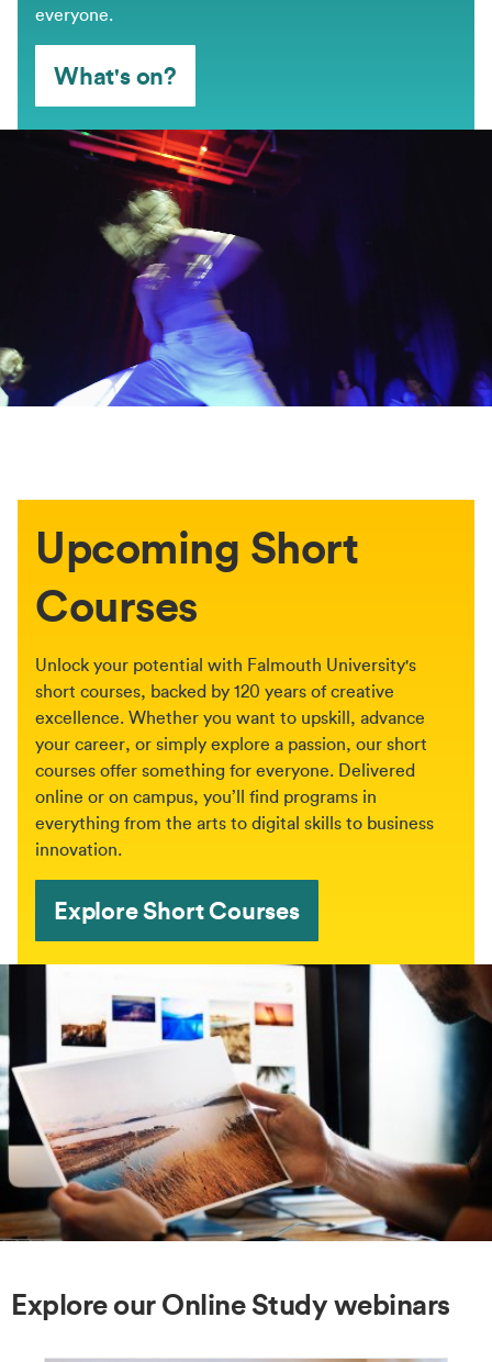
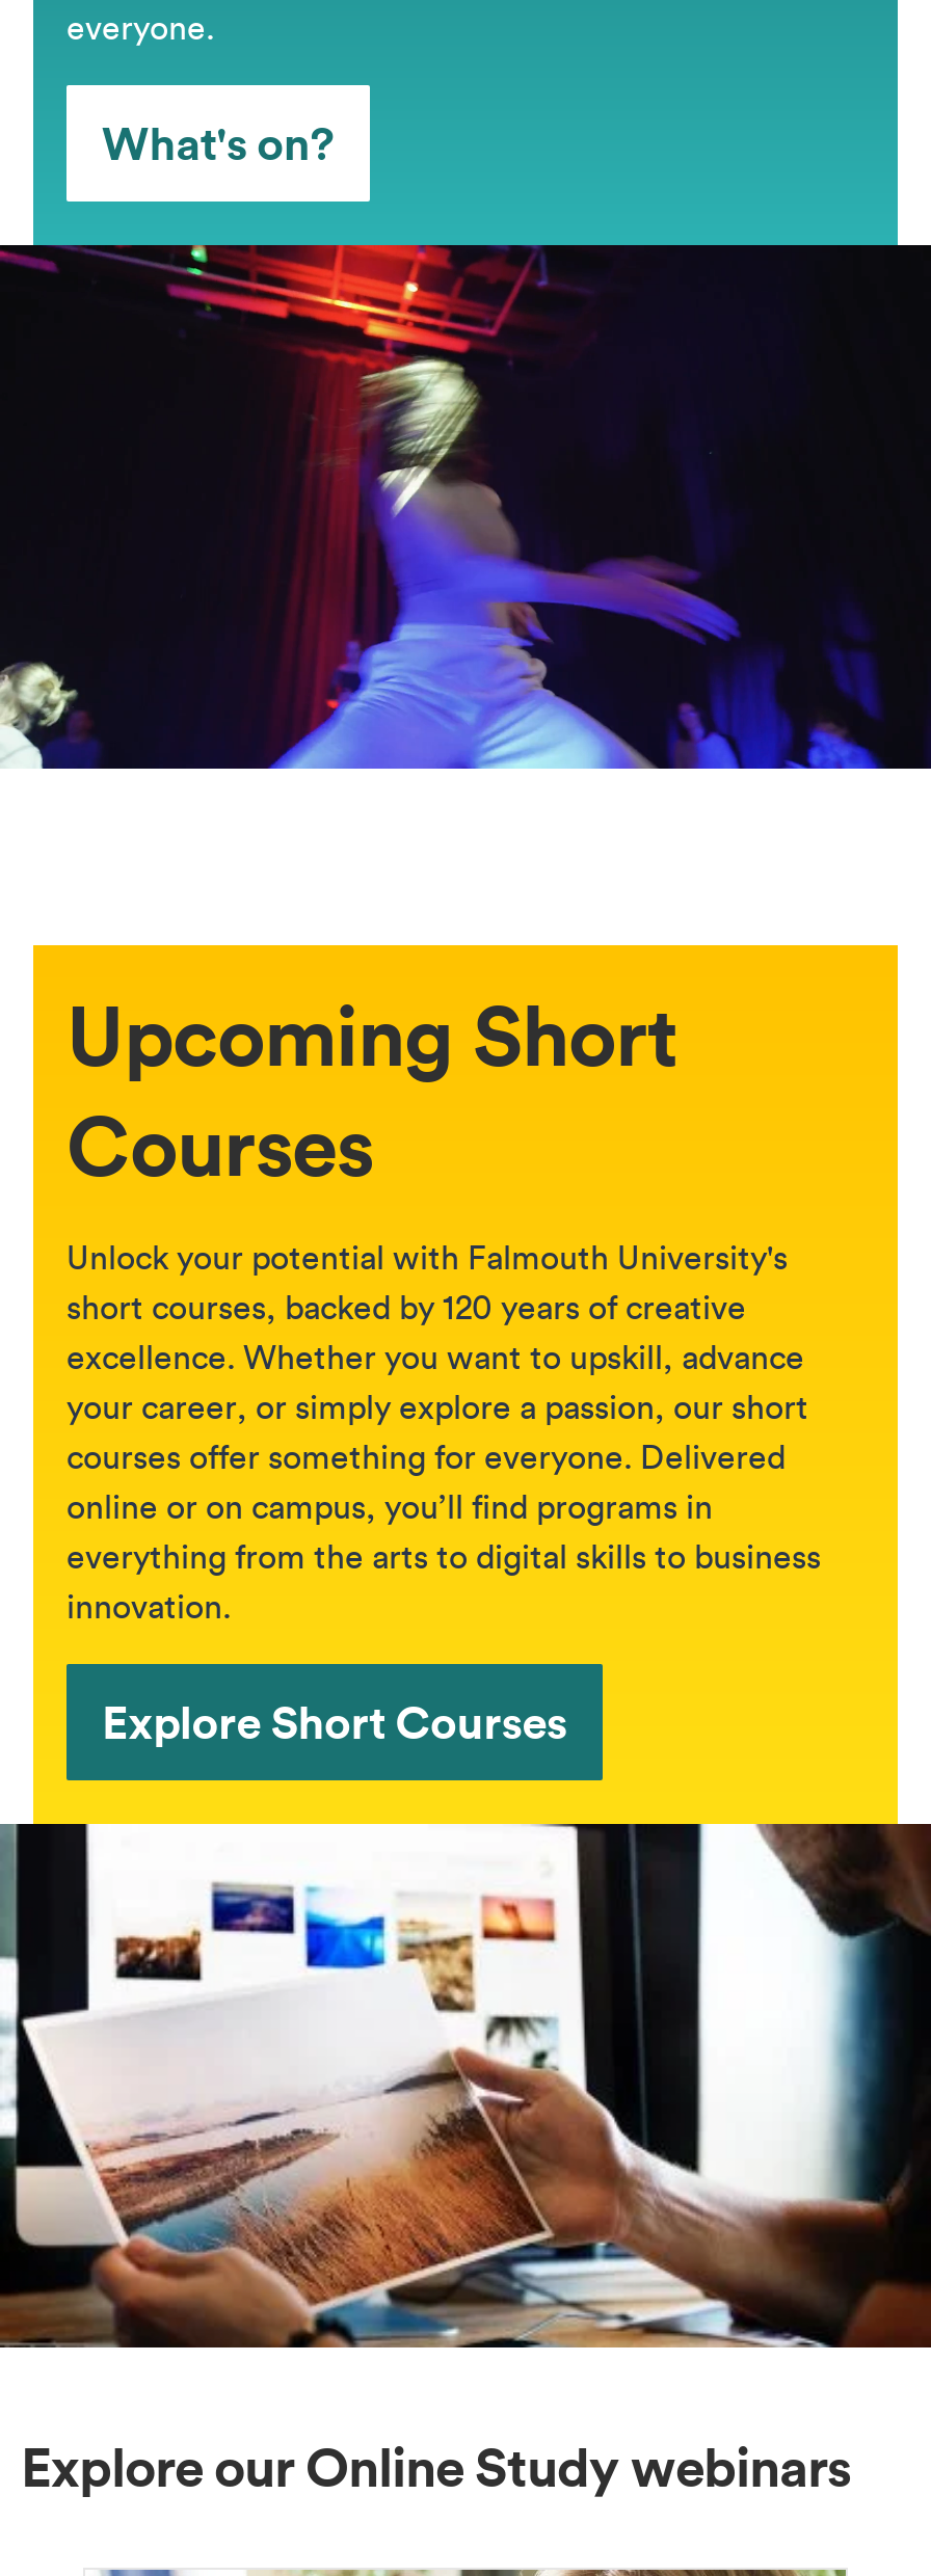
[3,129,489,408] [image] -> [6,243,925,771] [image]

